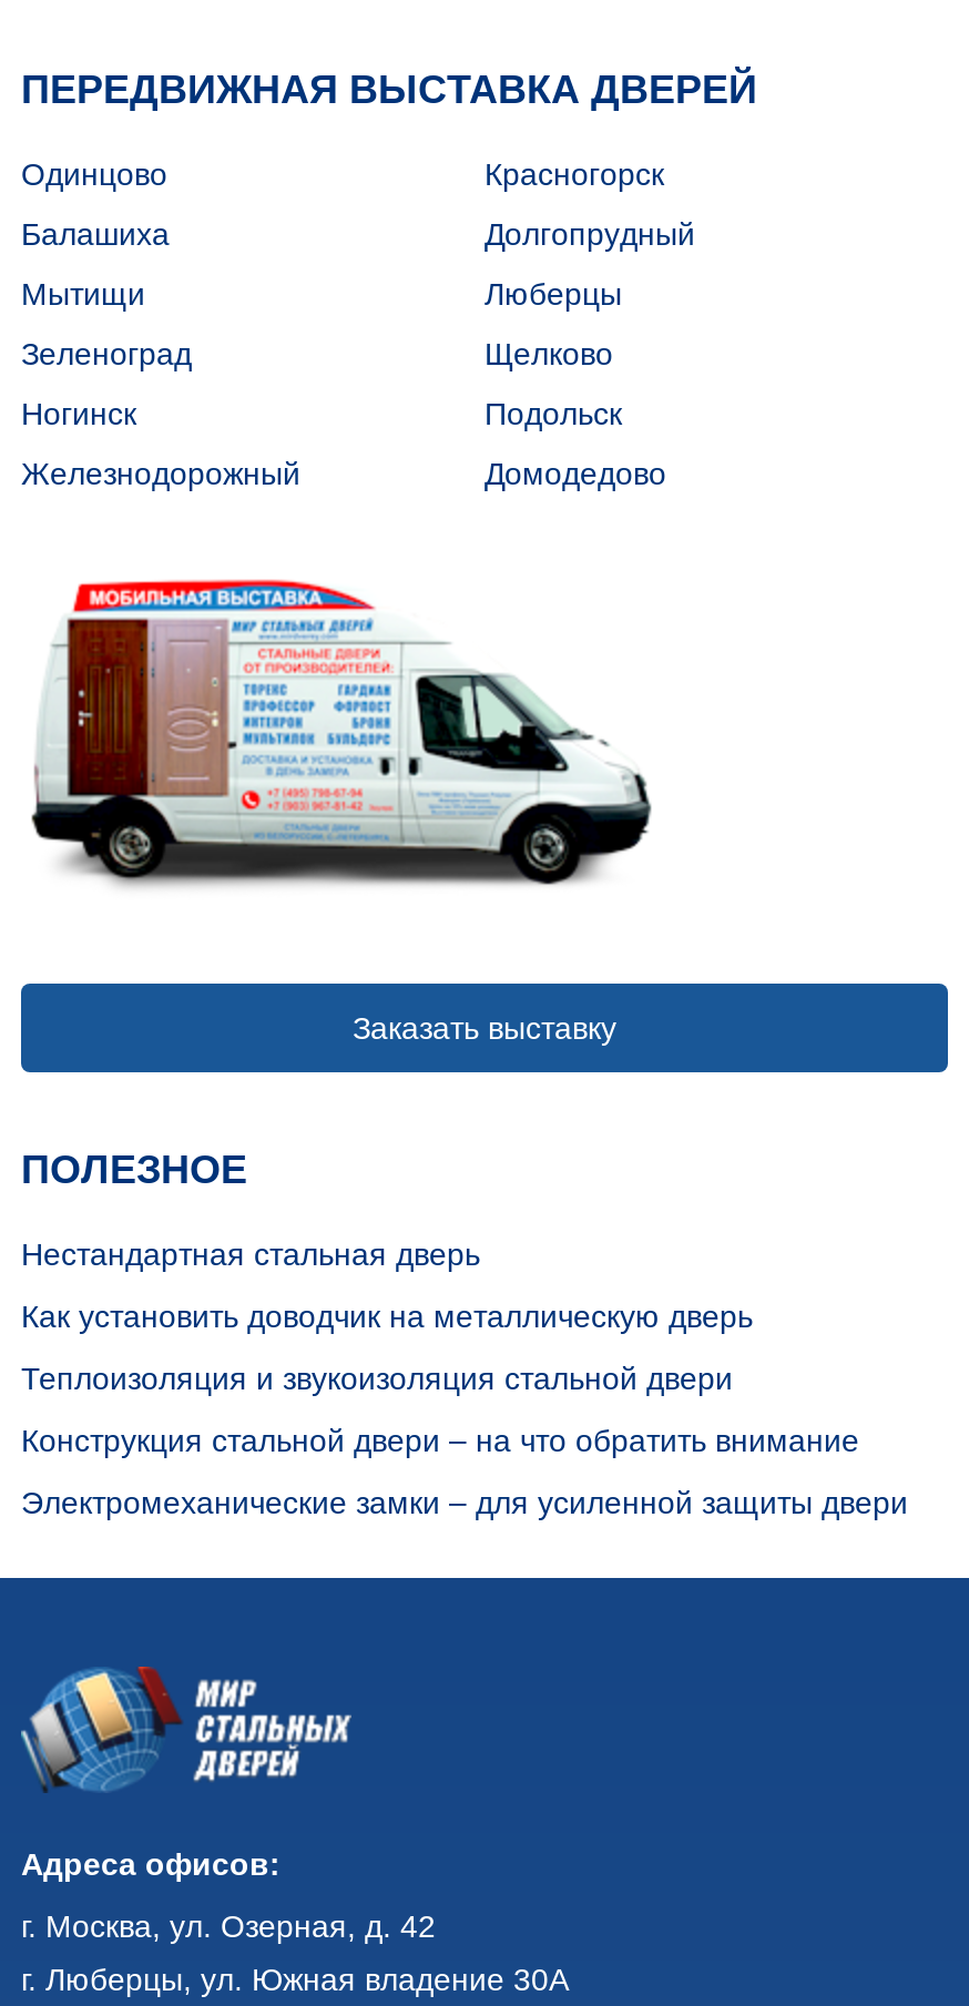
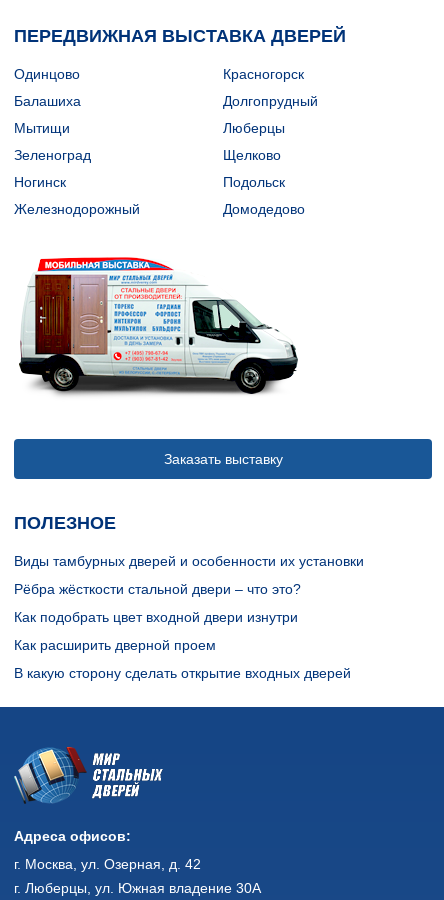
[21,1236,480,1272] Нестандартная стальная дверь -> [14,553,364,569] Виды тамбурных дверей и особенности их установки
[21,1299,753,1334] Как установить доводчик на металлическую дверь -> [14,581,301,597] Рёбра жёсткости стальной двери – что это?
[21,1361,733,1396] Теплоизоляция и звукоизоляция стальной двери -> [14,609,298,625] Как подобрать цвет входной двери изнутри
[21,1423,859,1458] Конструкция стальной двери – на что обратить внимание -> [14,637,216,653] Как расширить дверной проем
[21,1485,908,1520] Электромеханические замки – для усиленной защиты двери -> [14,665,351,681] В какую сторону сделать открытие входных дверей

